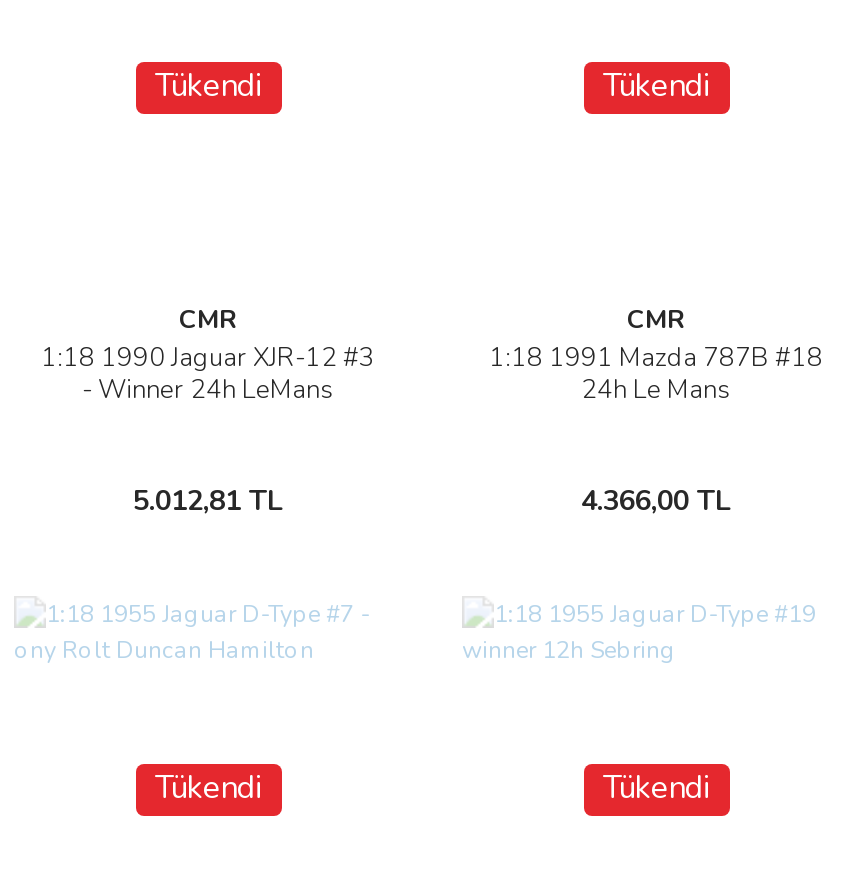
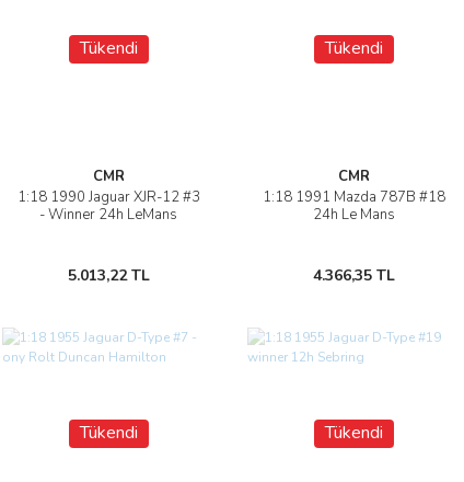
[133,483,283,521] 5.012,81 TL -> [67,265,149,286] 5.013,22 TL
[581,483,731,521] 4.366,00 TL -> [312,265,395,286] 4.366,35 TL

